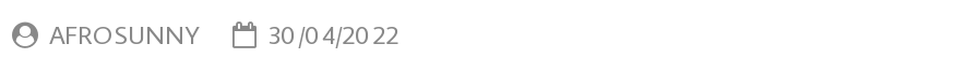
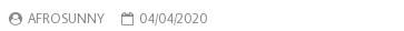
[267,18,398,50] 30/04/2022 -> [139,10,208,27] 04/04/2020

